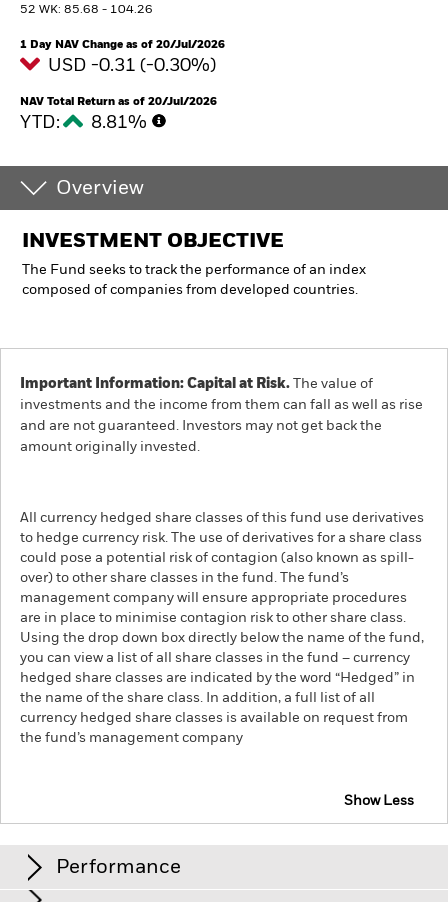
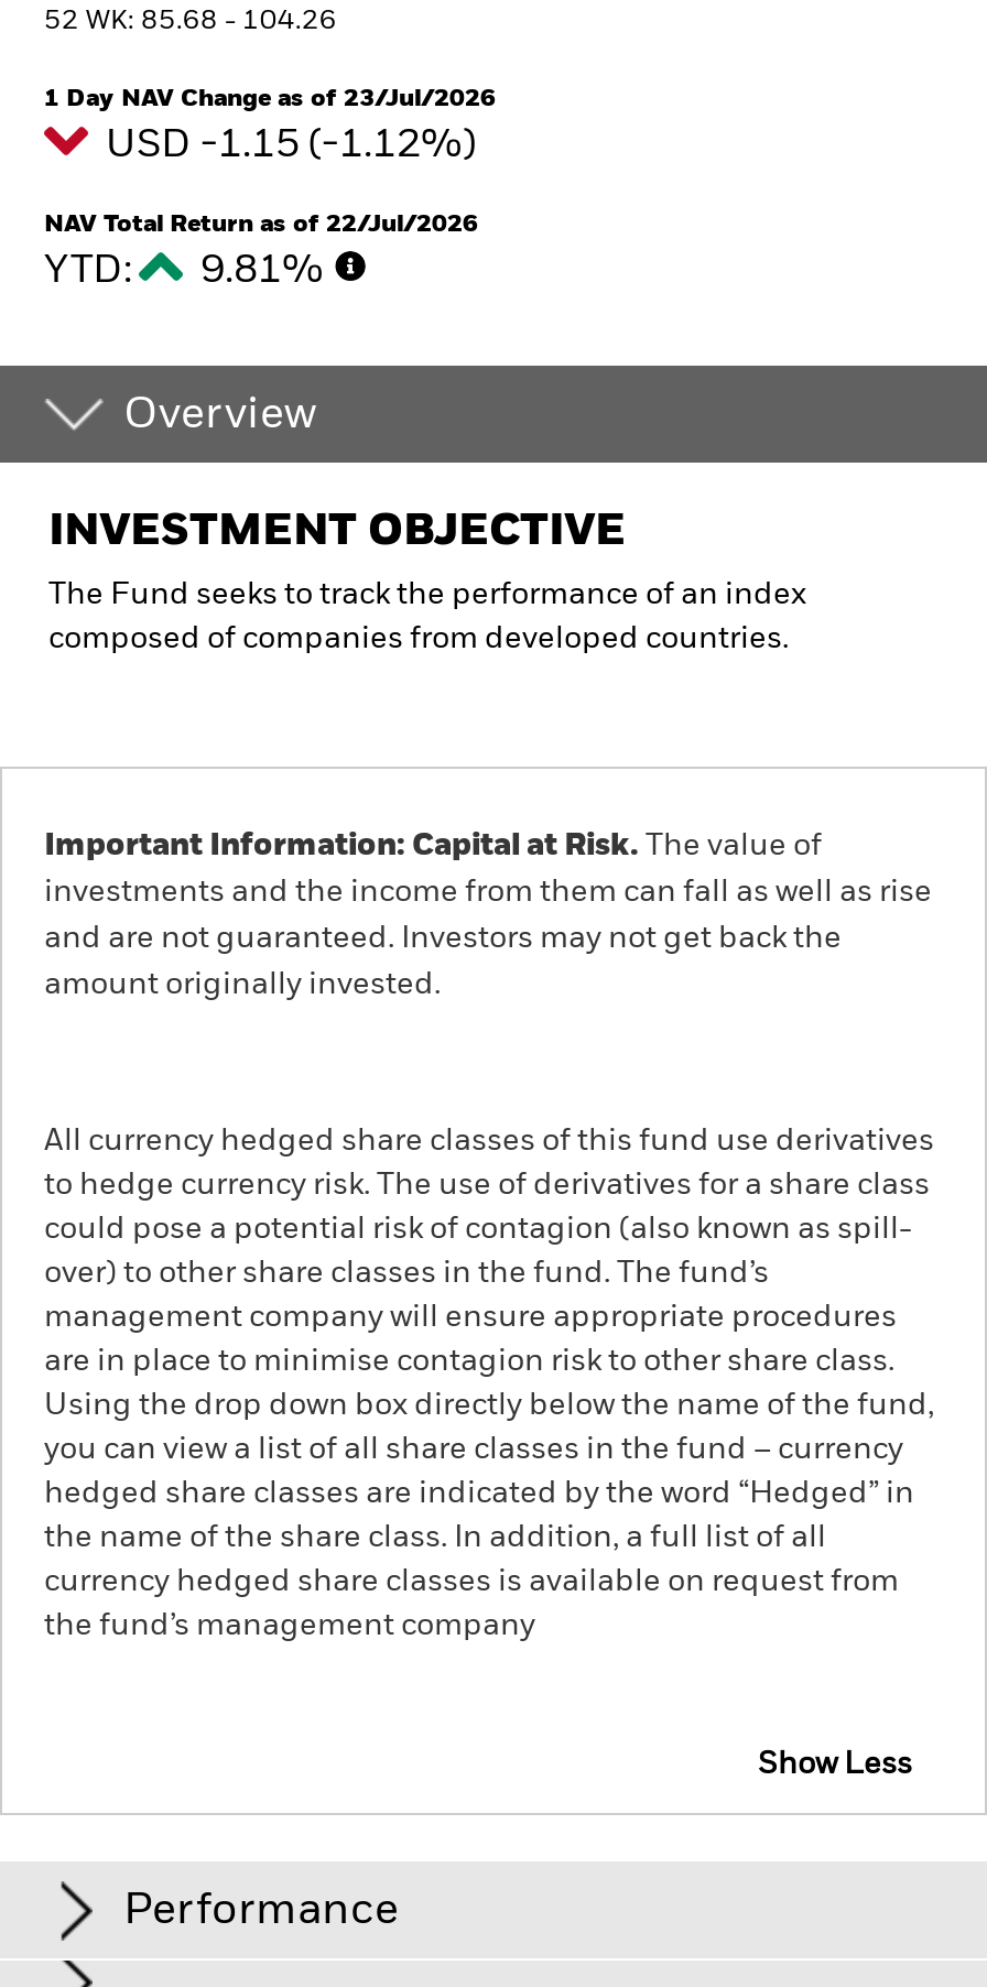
[20,39,225,50] 1 Day NAV Change as of 20/Jul/2026 -> [44,86,496,110] 1 Day NAV Change as of 23/Jul/2026
[48,57,220,75] USD -0.31 (-0.30%) -> [106,126,485,165] USD -1.15 (-1.12%)
[20,96,217,107] NAV Total Return as of 20/Jul/2026 -> [44,211,478,236] NAV Total Return as of 22/Jul/2026
[20,114,151,132] YTD: 8.81% -> [44,251,333,291] YTD: 9.81%

